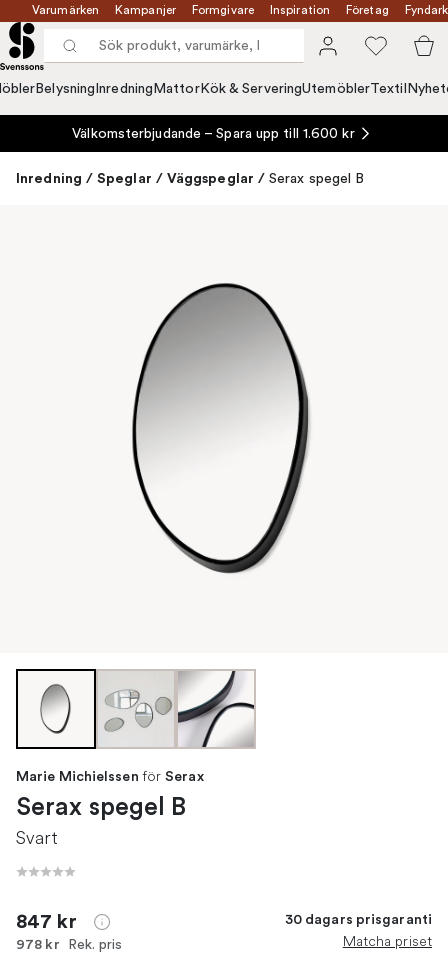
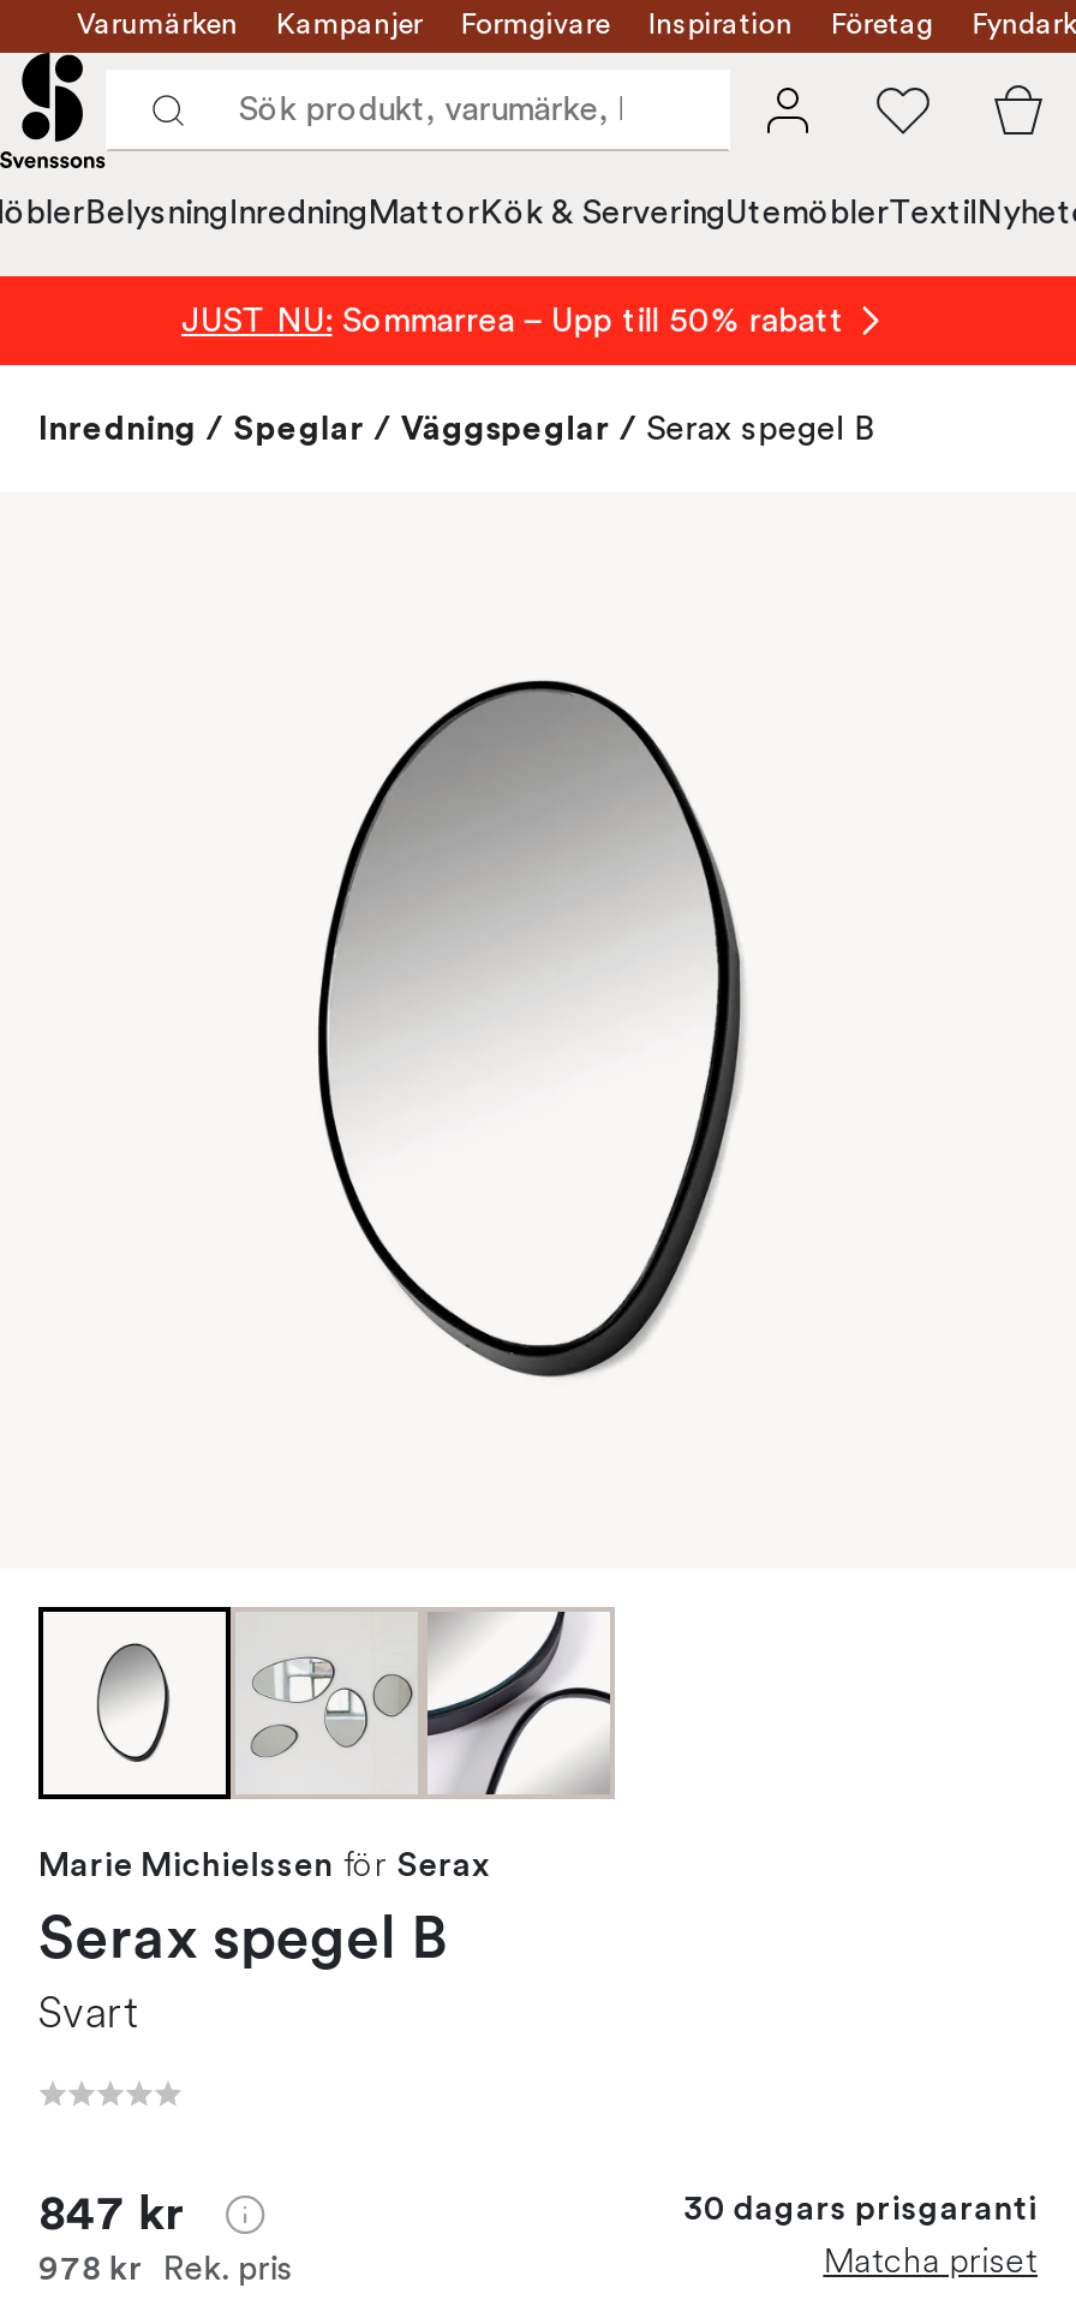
[72,126,355,141] Välkomsterbjudande – Spara upp till 1.600 kr -> [181,303,844,339] JUST NU: Sommarrea – Upp till 50% rabatt

